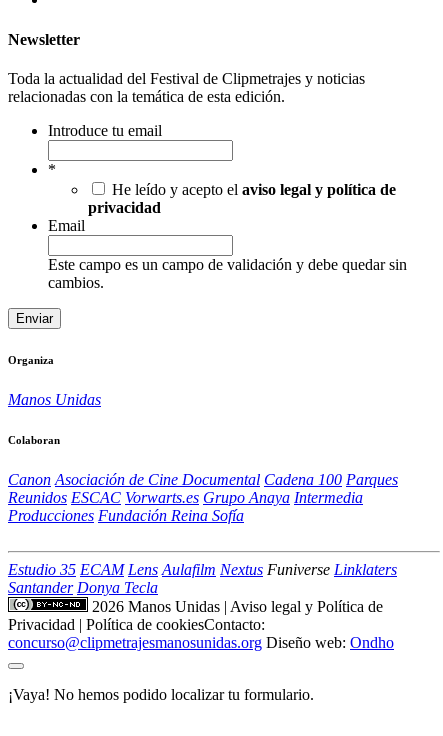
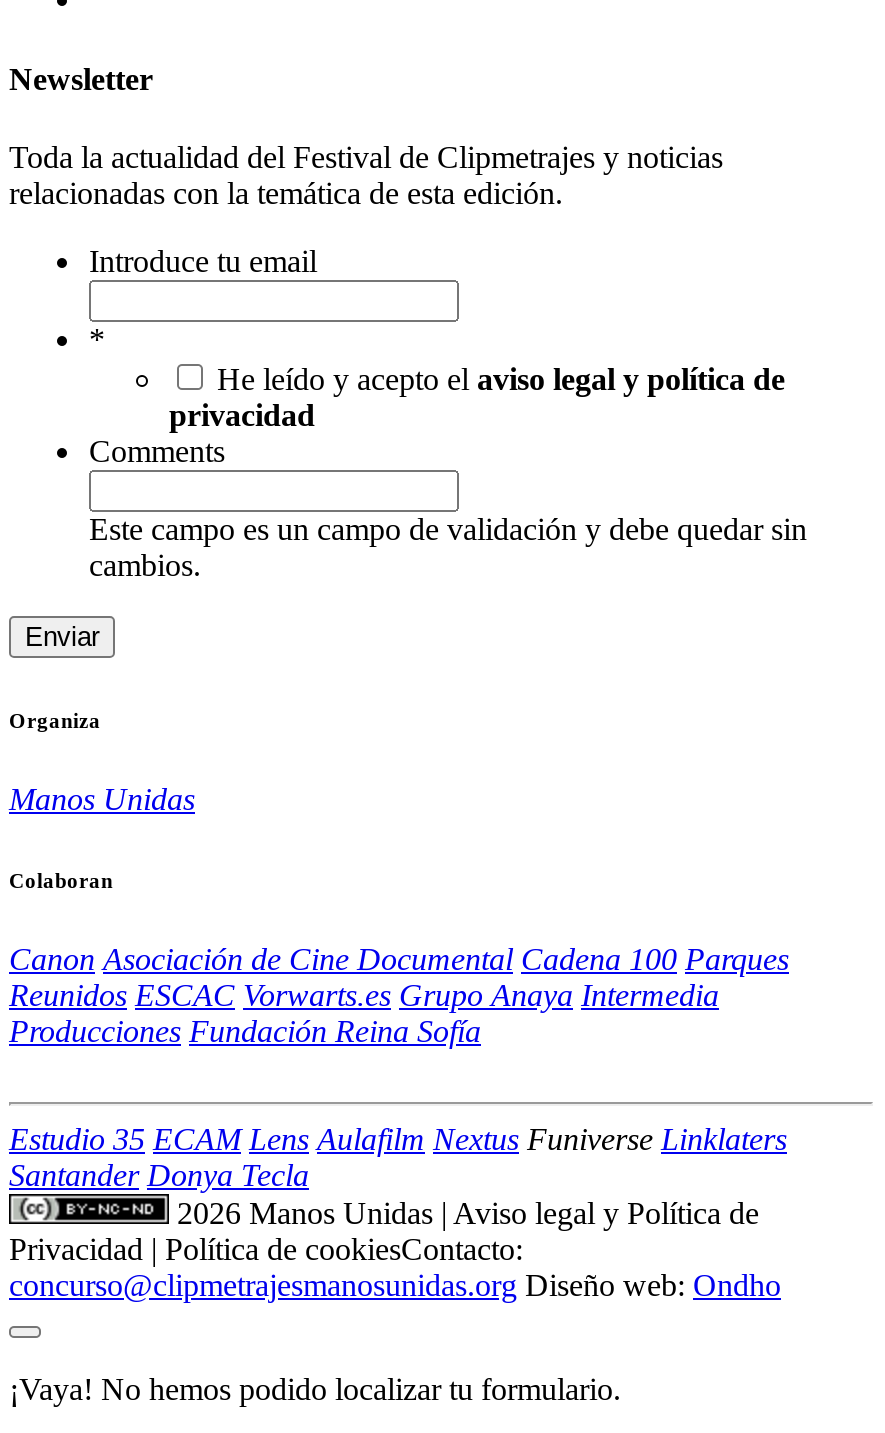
[48,217,85,234] Email -> [89,434,225,468] Comments

